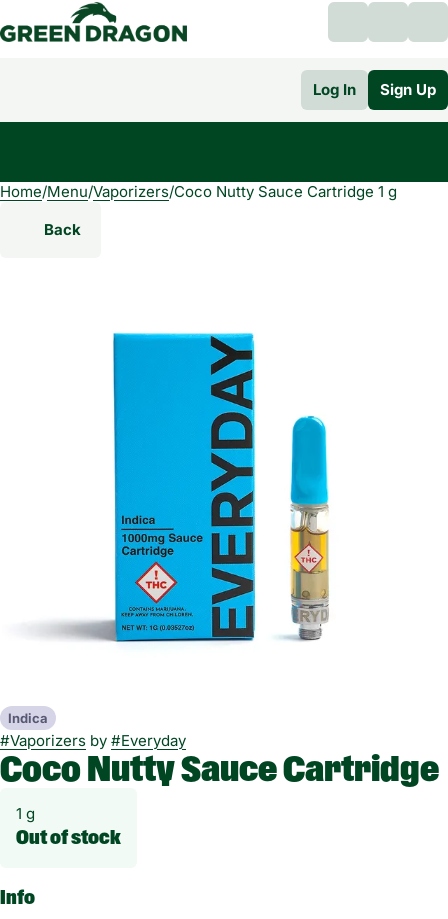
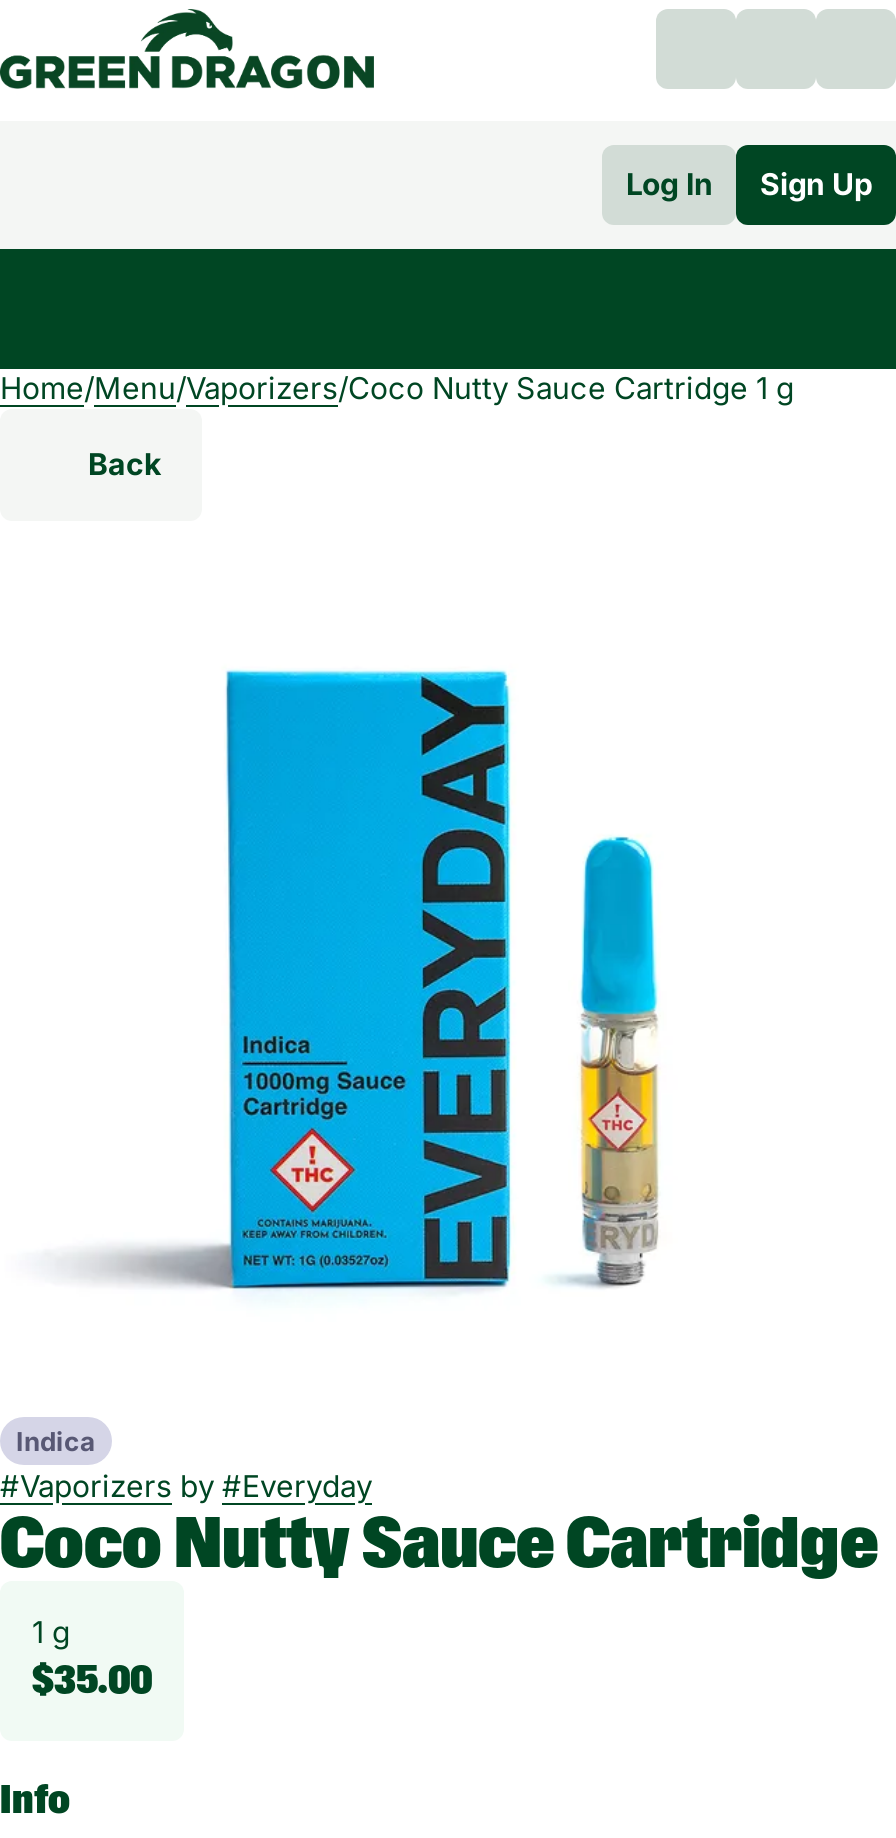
[16,828,121,848] Out of stock -> [32,1661,152,1701] $35.00

